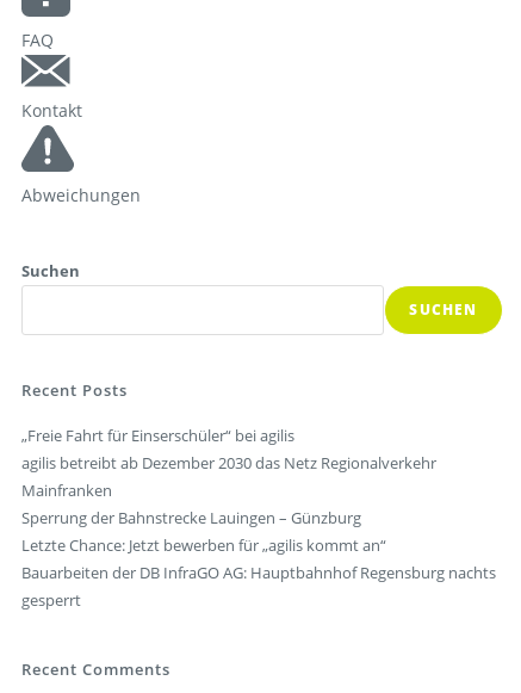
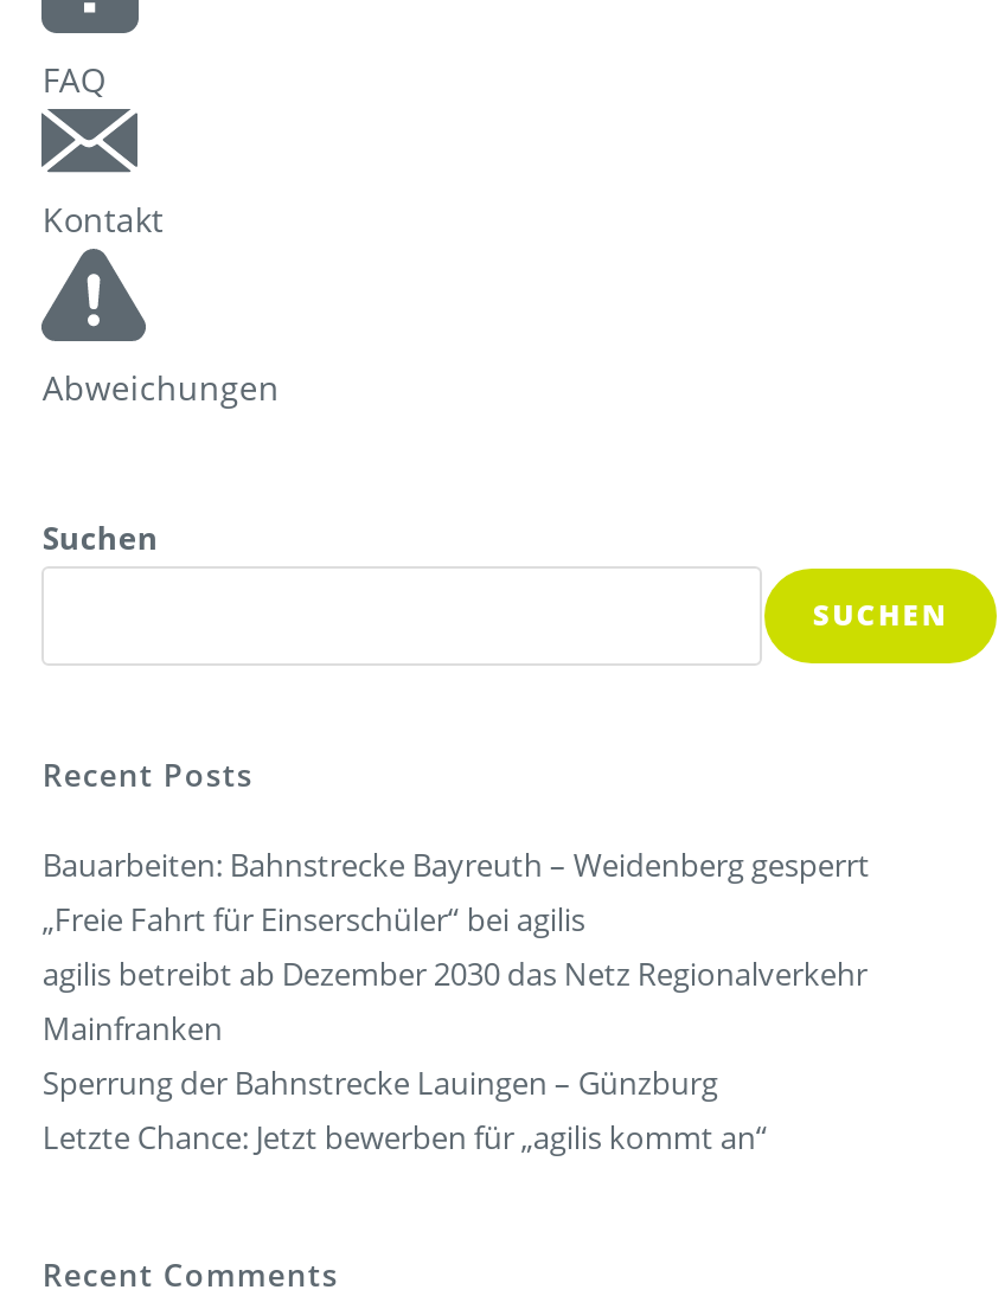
none -> [42,844,870,886] Bauarbeiten: Bahnstrecke Bayreuth – Weidenberg gesperrt
moved [22,425,437,556] -> [42,898,867,1159]: „Freie Fahrt für Einserschüler“ bei agilis | agilis betreibt ab Dezember 2030 das Netz Regionalverkehr | Mainfranken | Sperrung der Bahnstrecke Lauingen – Günzburg | Letzte Chance: Jetzt bewerben für „agilis kommt an“
[22,562,496,611] Bauarbeiten der DB InfraGO AG: Hauptbahnhof Regensburg nachts | gesperrt -> none

